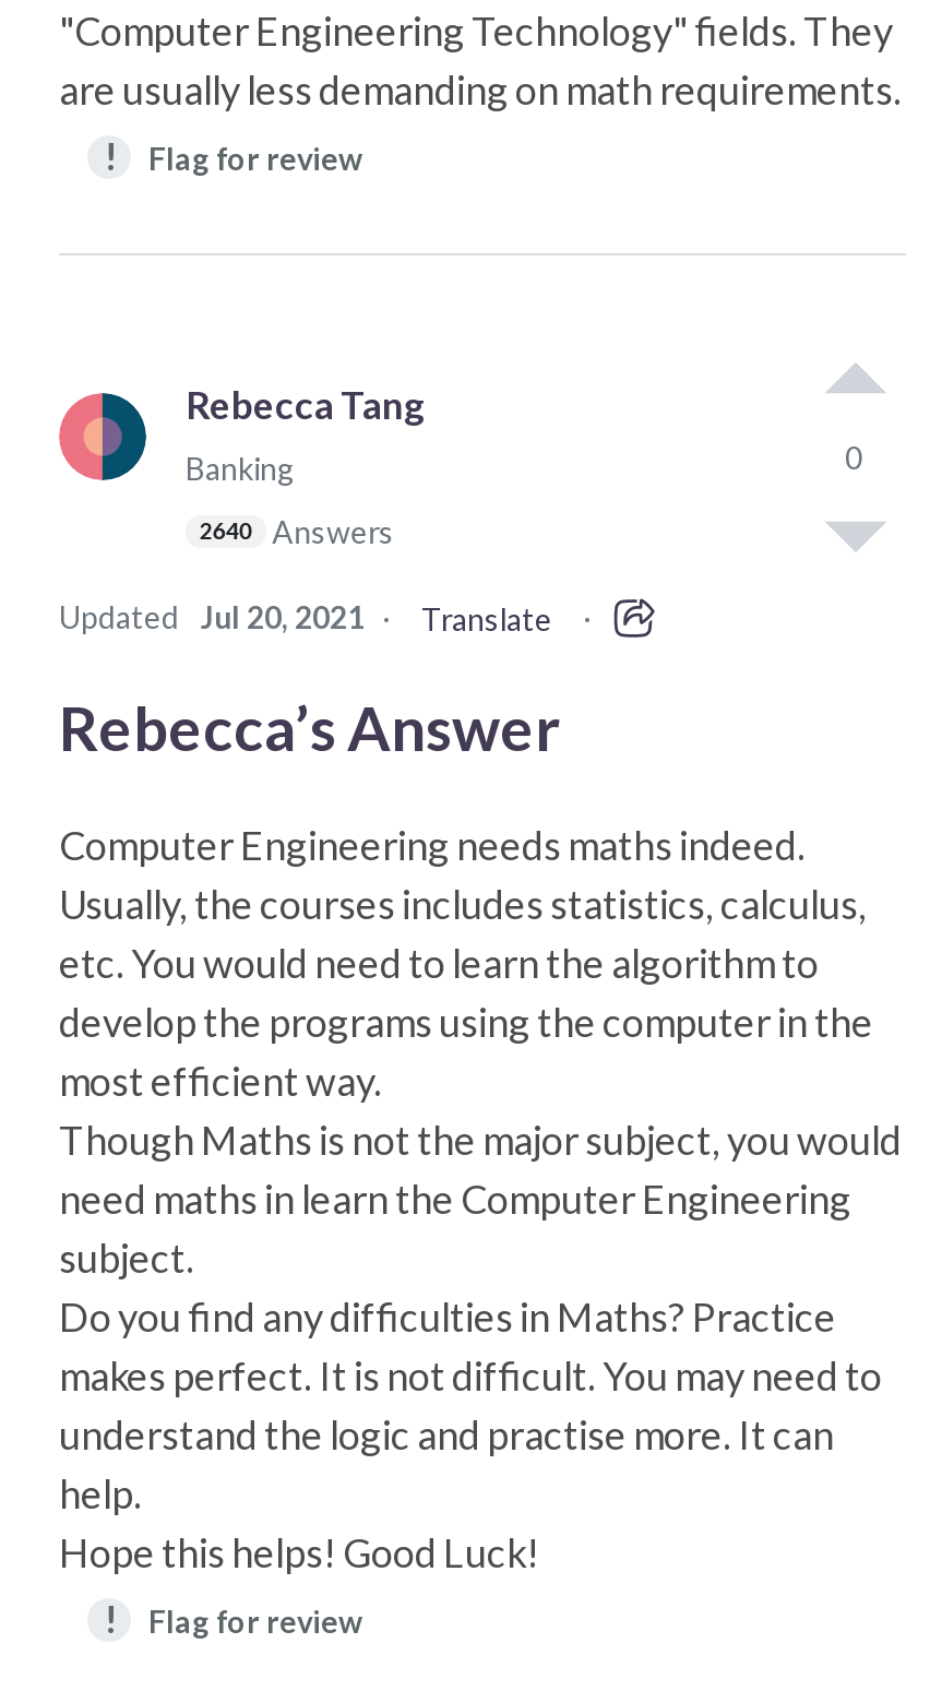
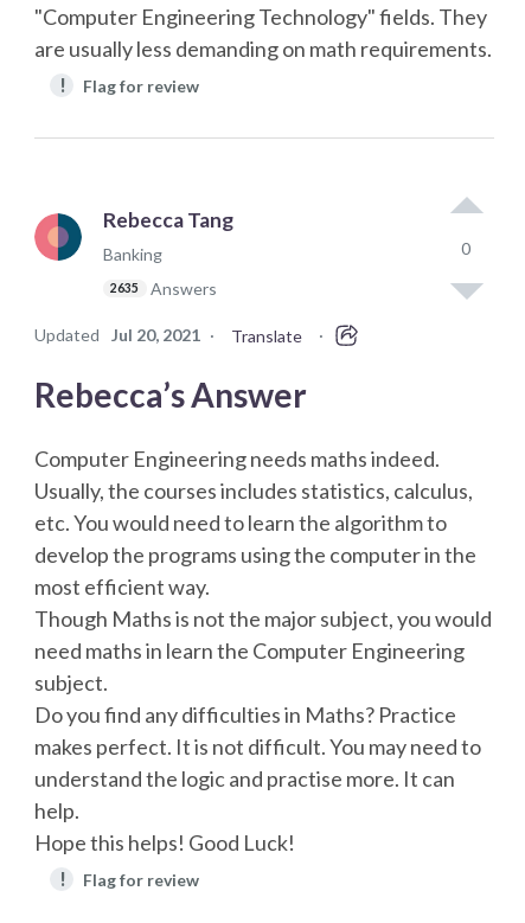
[199,512,394,549] 2640 Answers -> [111,278,216,298] 2635 Answers

